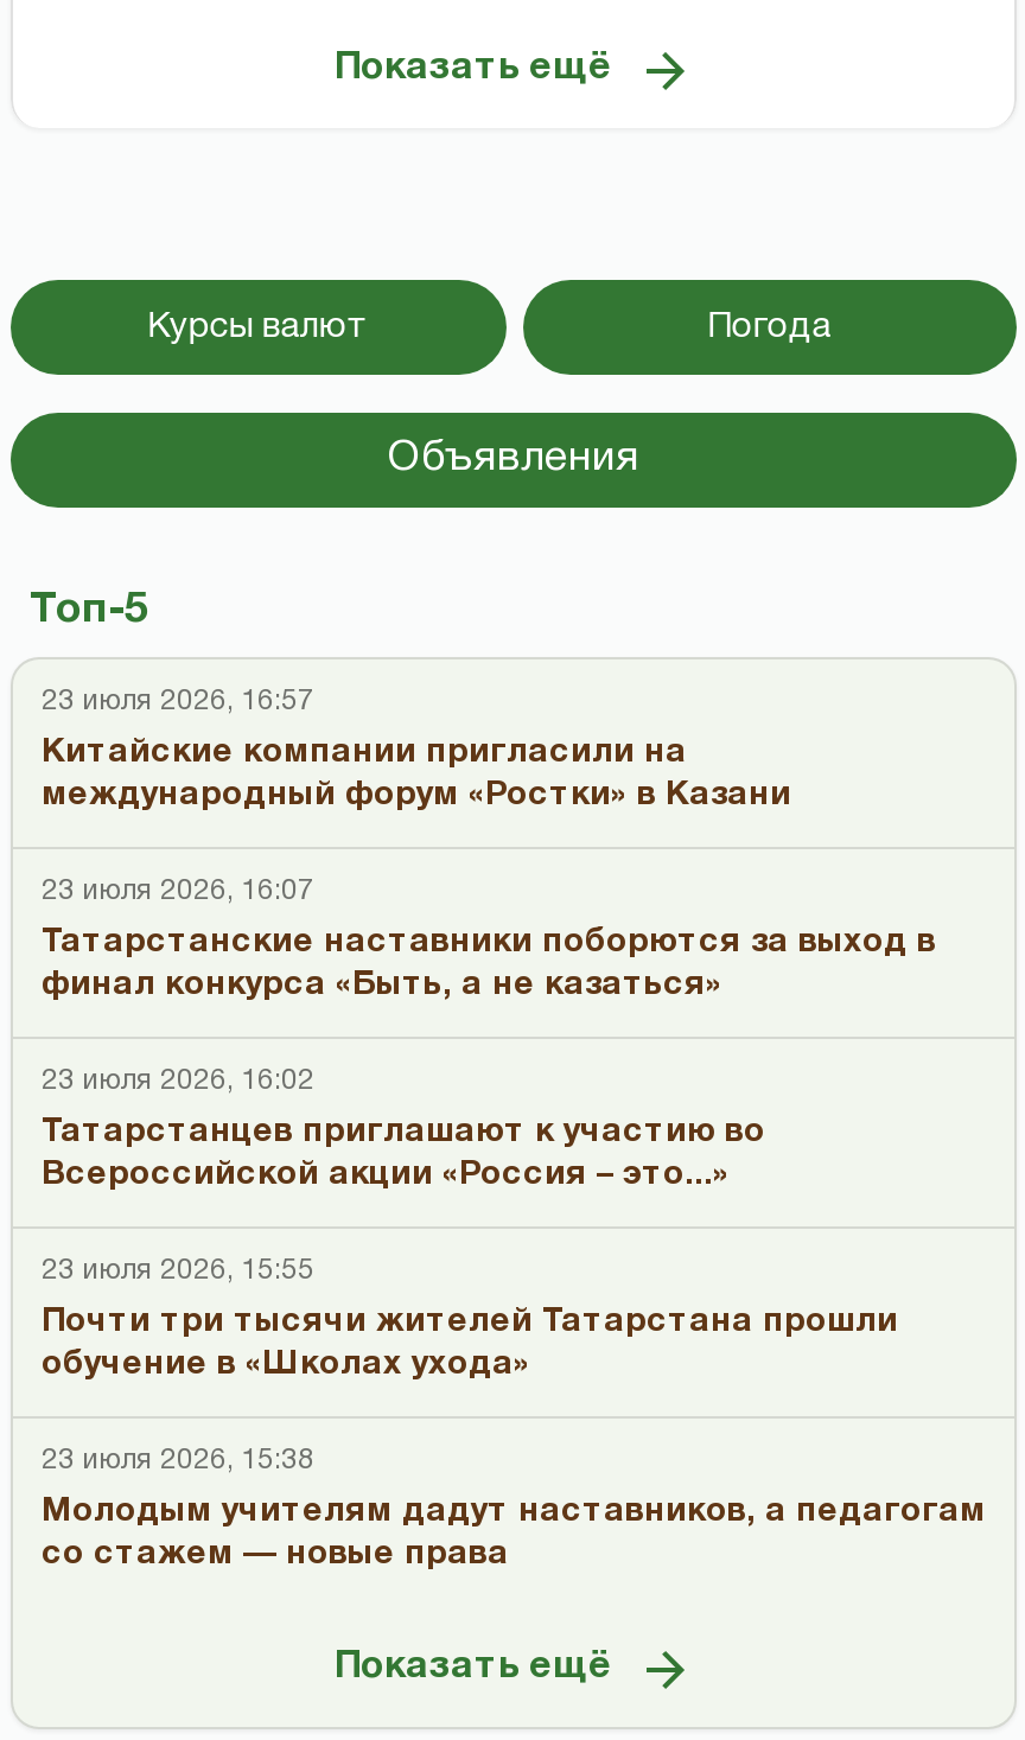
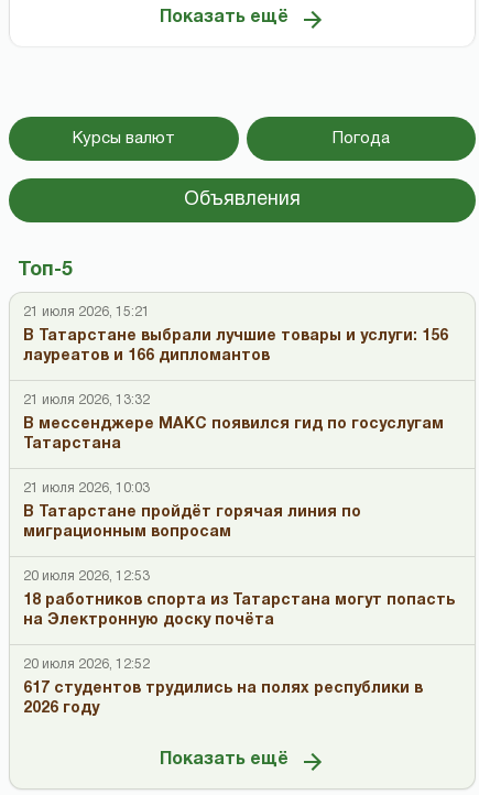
[42,688,314,714] 23 июля 2026, 16:57 -> [23,306,150,318] 21 июля 2026, 15:21
[42,738,791,811] Китайские компании пригласили на | международный форум «Ростки» в Казани -> [23,329,448,363] В Татарстане выбрали лучшие товары и услуги: 156 | лауреатов и 166 дипломантов
[42,877,314,904] 23 июля 2026, 16:07 -> [23,394,150,406] 21 июля 2026, 13:32
[42,927,936,1001] Татарстанские наставники поборются за выход в | финал конкурса «Быть, а не казаться» -> [23,417,444,451] В мессенджере МАКС появился гид по госуслугам | Татарстана
[42,1067,314,1093] 23 июля 2026, 16:02 -> [23,482,150,494] 21 июля 2026, 10:03
[42,1117,765,1191] Татарстанцев приглашают к участию во | Всероссийской акции «Россия – это...» -> [23,505,361,539] В Татарстане пройдёт горячая линия по | миграционным вопросам
[42,1257,314,1283] 23 июля 2026, 15:55 -> [23,570,150,582] 20 июля 2026, 12:53
[42,1307,898,1380] Почти три тысячи жителей Татарстана прошли | обучение в «Школах ухода» -> [23,593,455,628] 18 работников спорта из Татарстана могут попасть | на Электронную доску почёта
[42,1447,314,1473] 23 июля 2026, 15:38 -> [23,658,150,670] 20 июля 2026, 12:52
[42,1497,986,1570] Молодым учителям дадут наставников, а педагогам | со стажем — новые права -> [23,681,423,716] 617 студентов трудились на полях республики в | 2026 году

